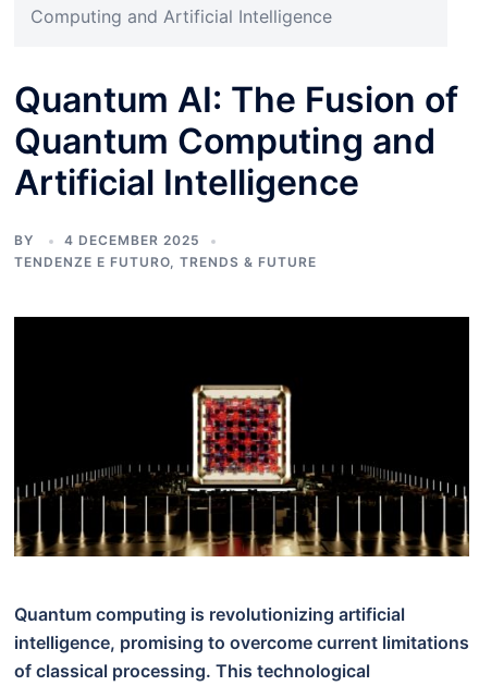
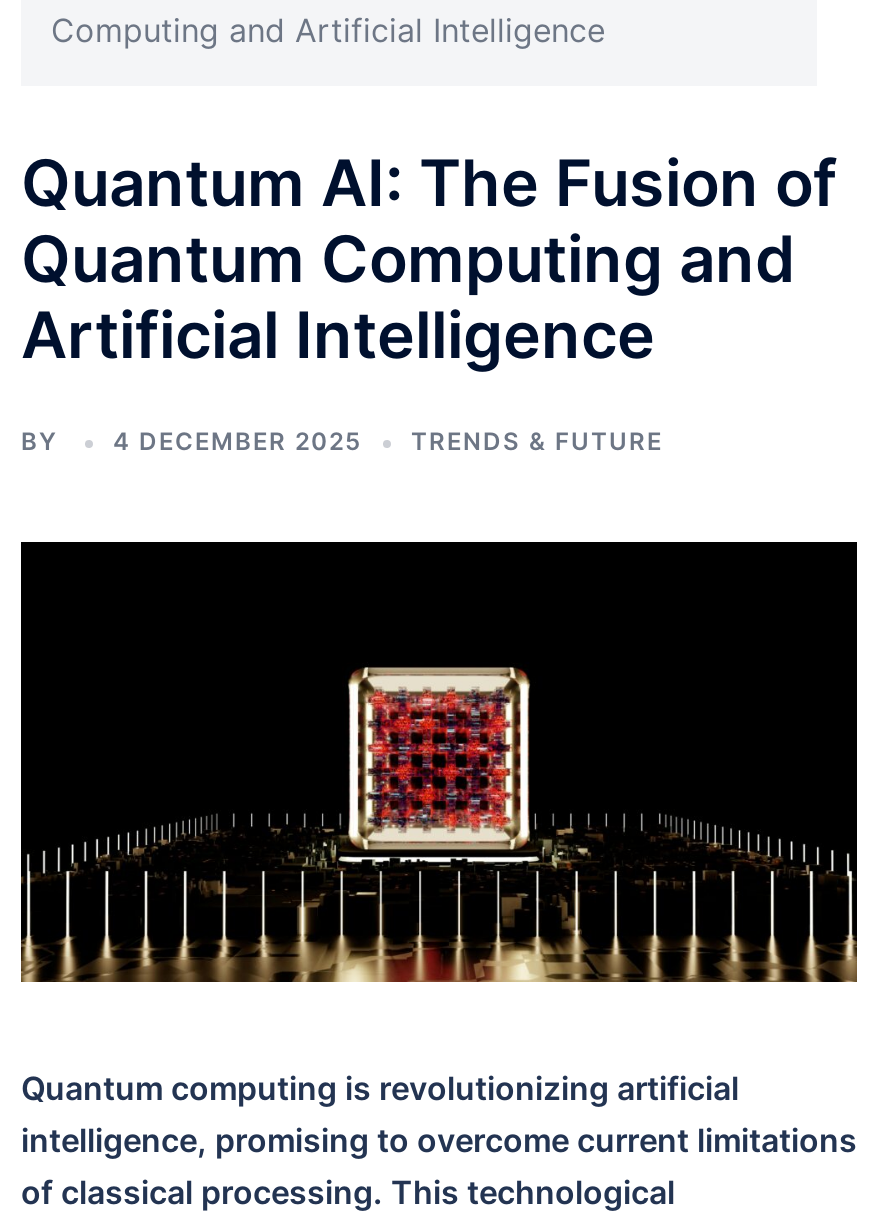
[14,254,317,270] TENDENZE E FUTURO, TRENDS & FUTURE -> [411,426,663,456] TRENDS & FUTURE

